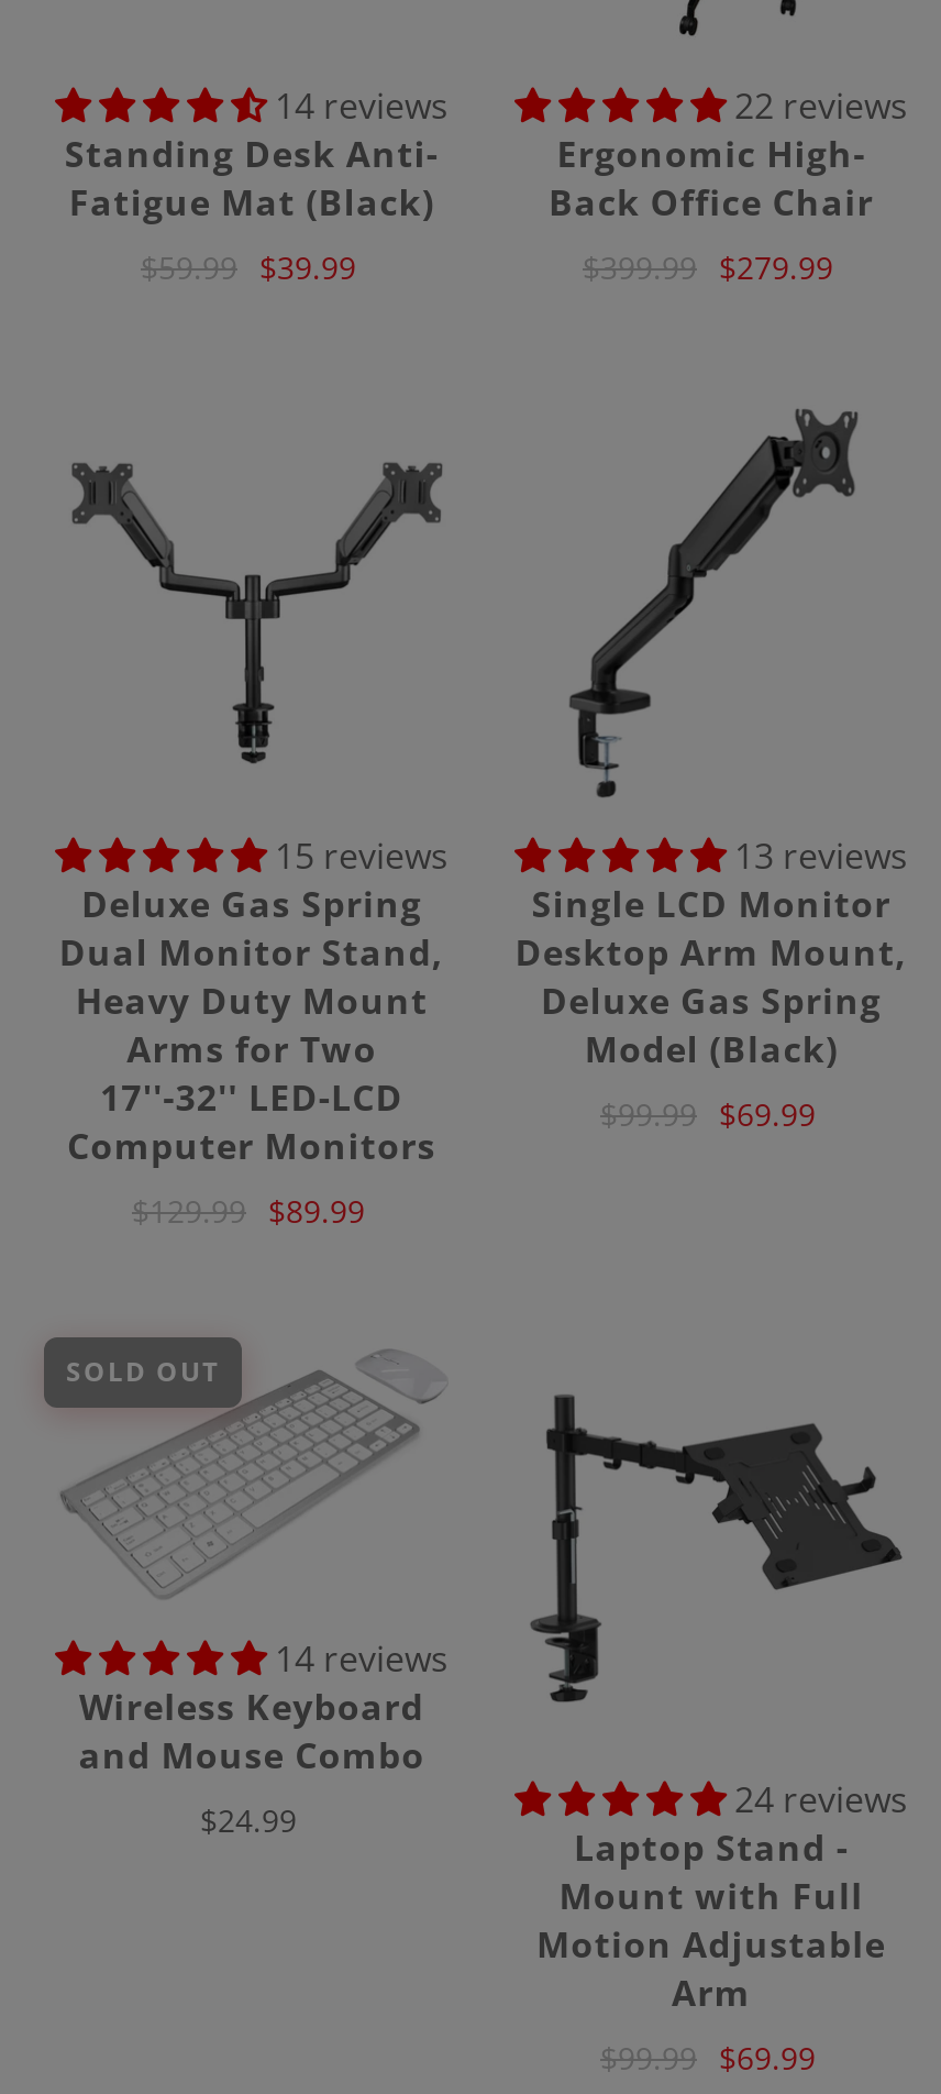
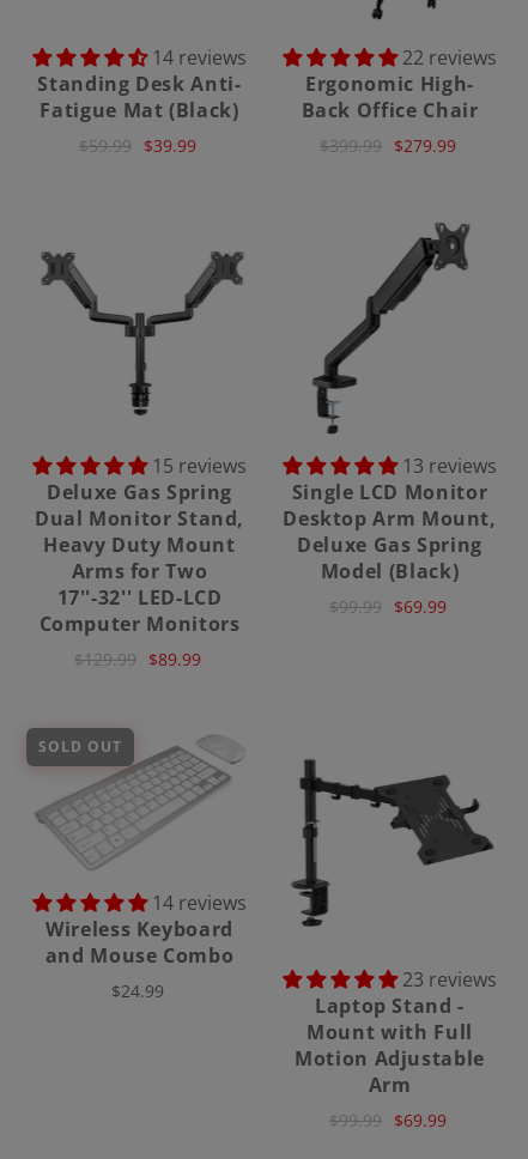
[734,1775,908,1823] 24 reviews -> [402,966,497,993] 23 reviews

